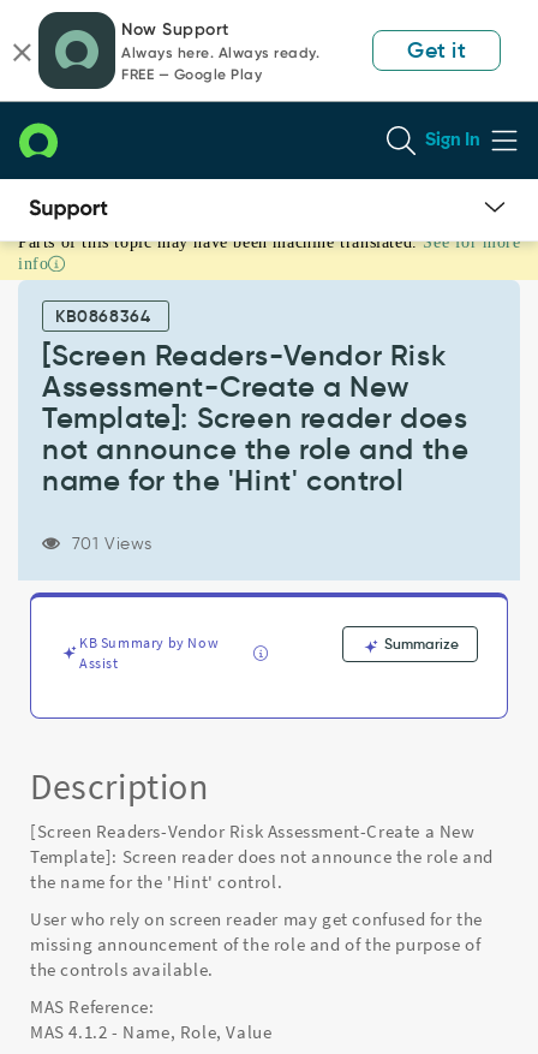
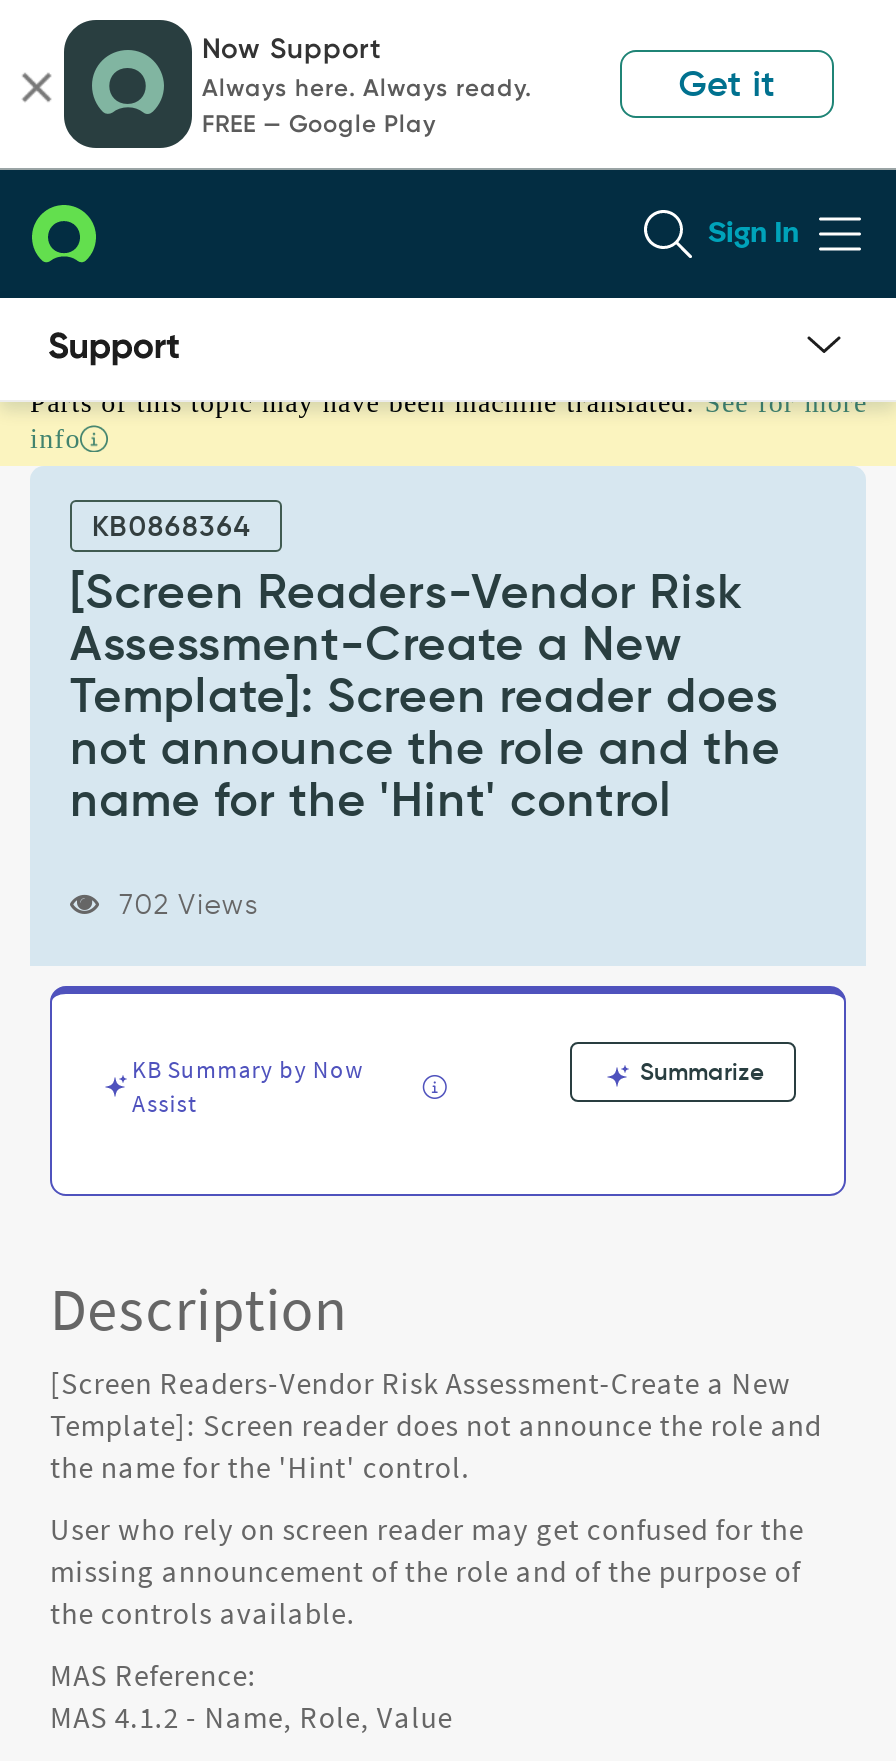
[66,534,153,554] 701 Views -> [110,888,258,922] 702 Views

